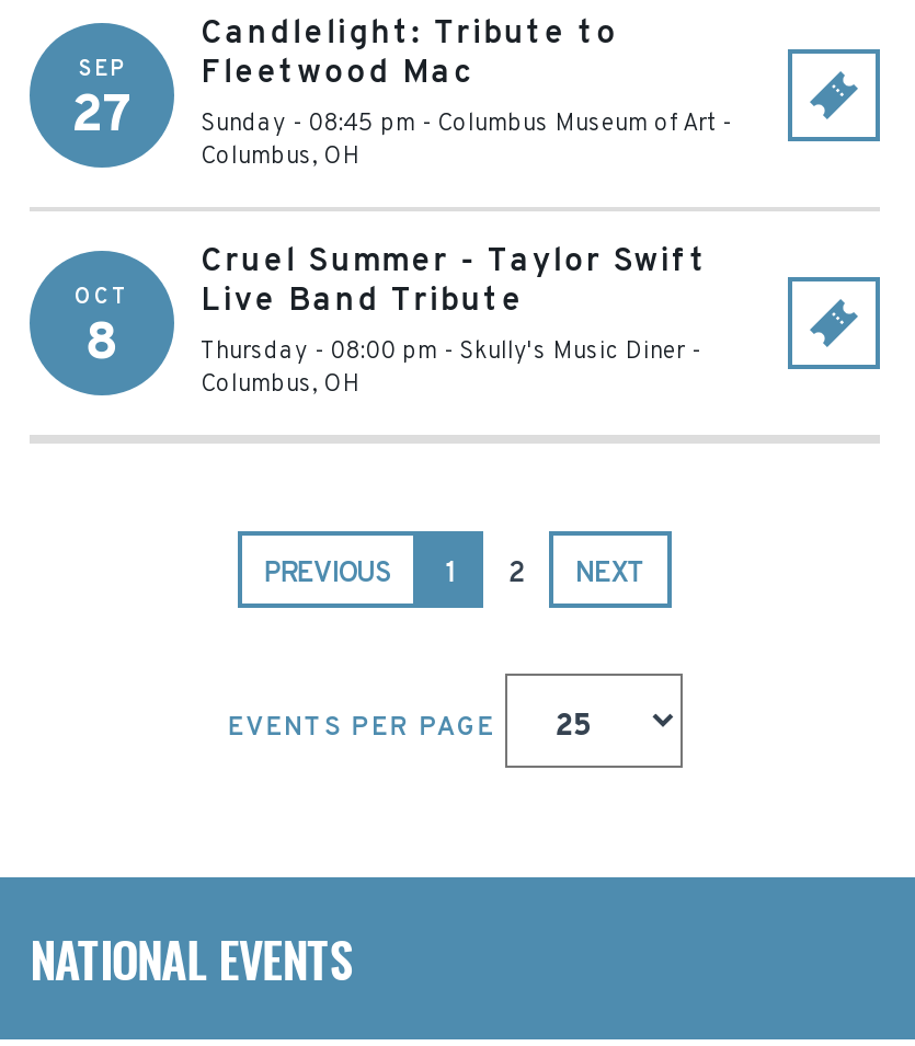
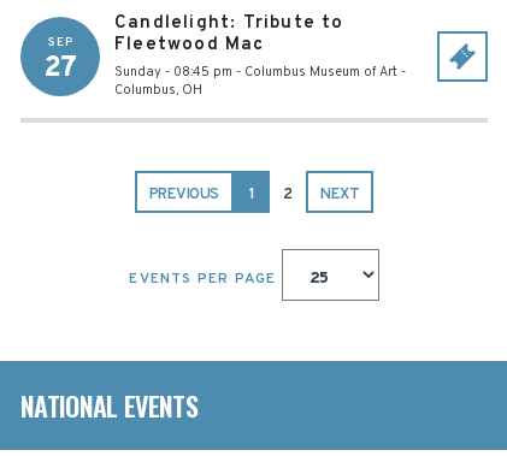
[201,242,708,400] Cruel Summer - Taylor Swift | Live Band Tribute | Thursday - 08:00 pm - Skully's Music Diner - | Columbus, OH -> none
[75,283,129,377] OCT | 8 -> none

